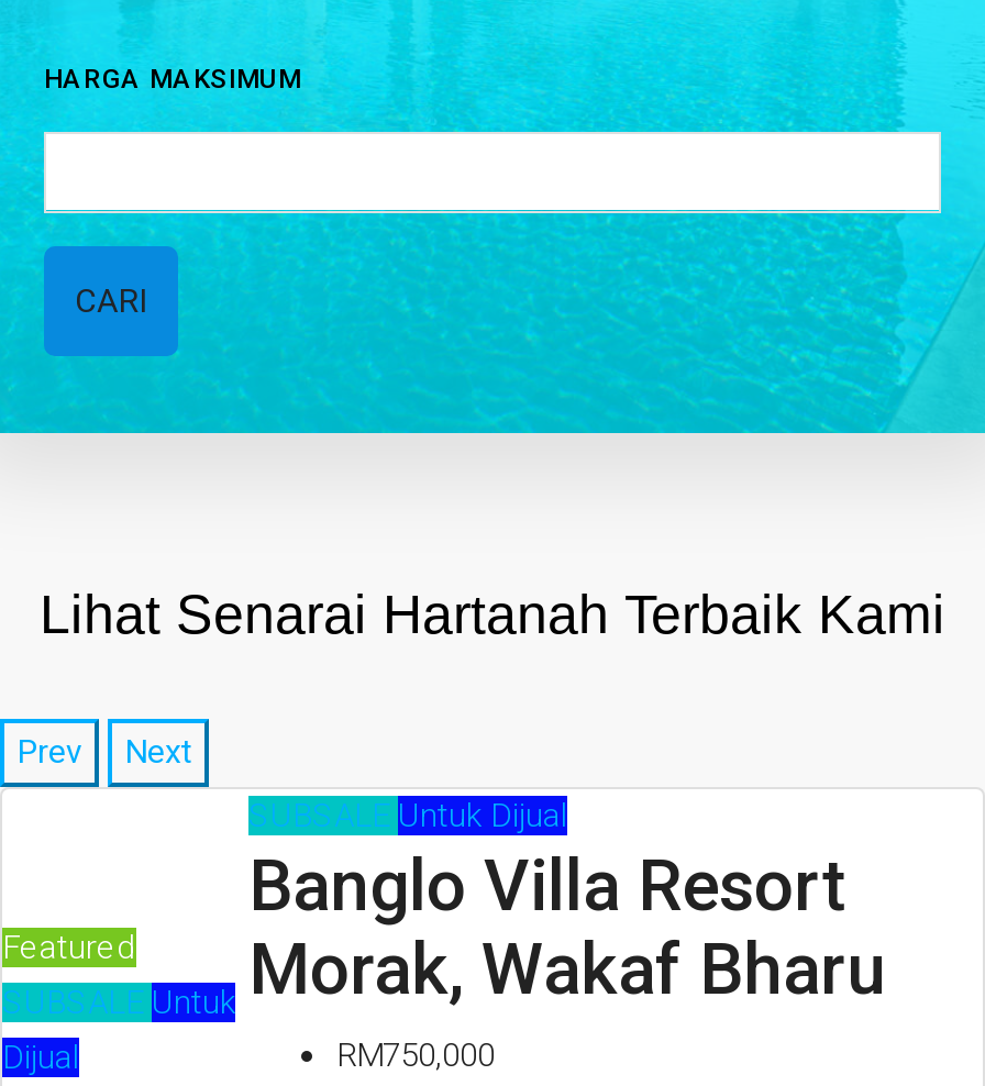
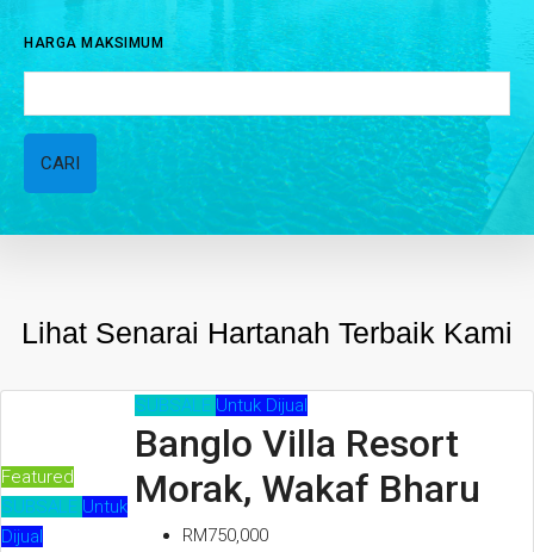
[18,731,191,771] Prev | Next -> none

